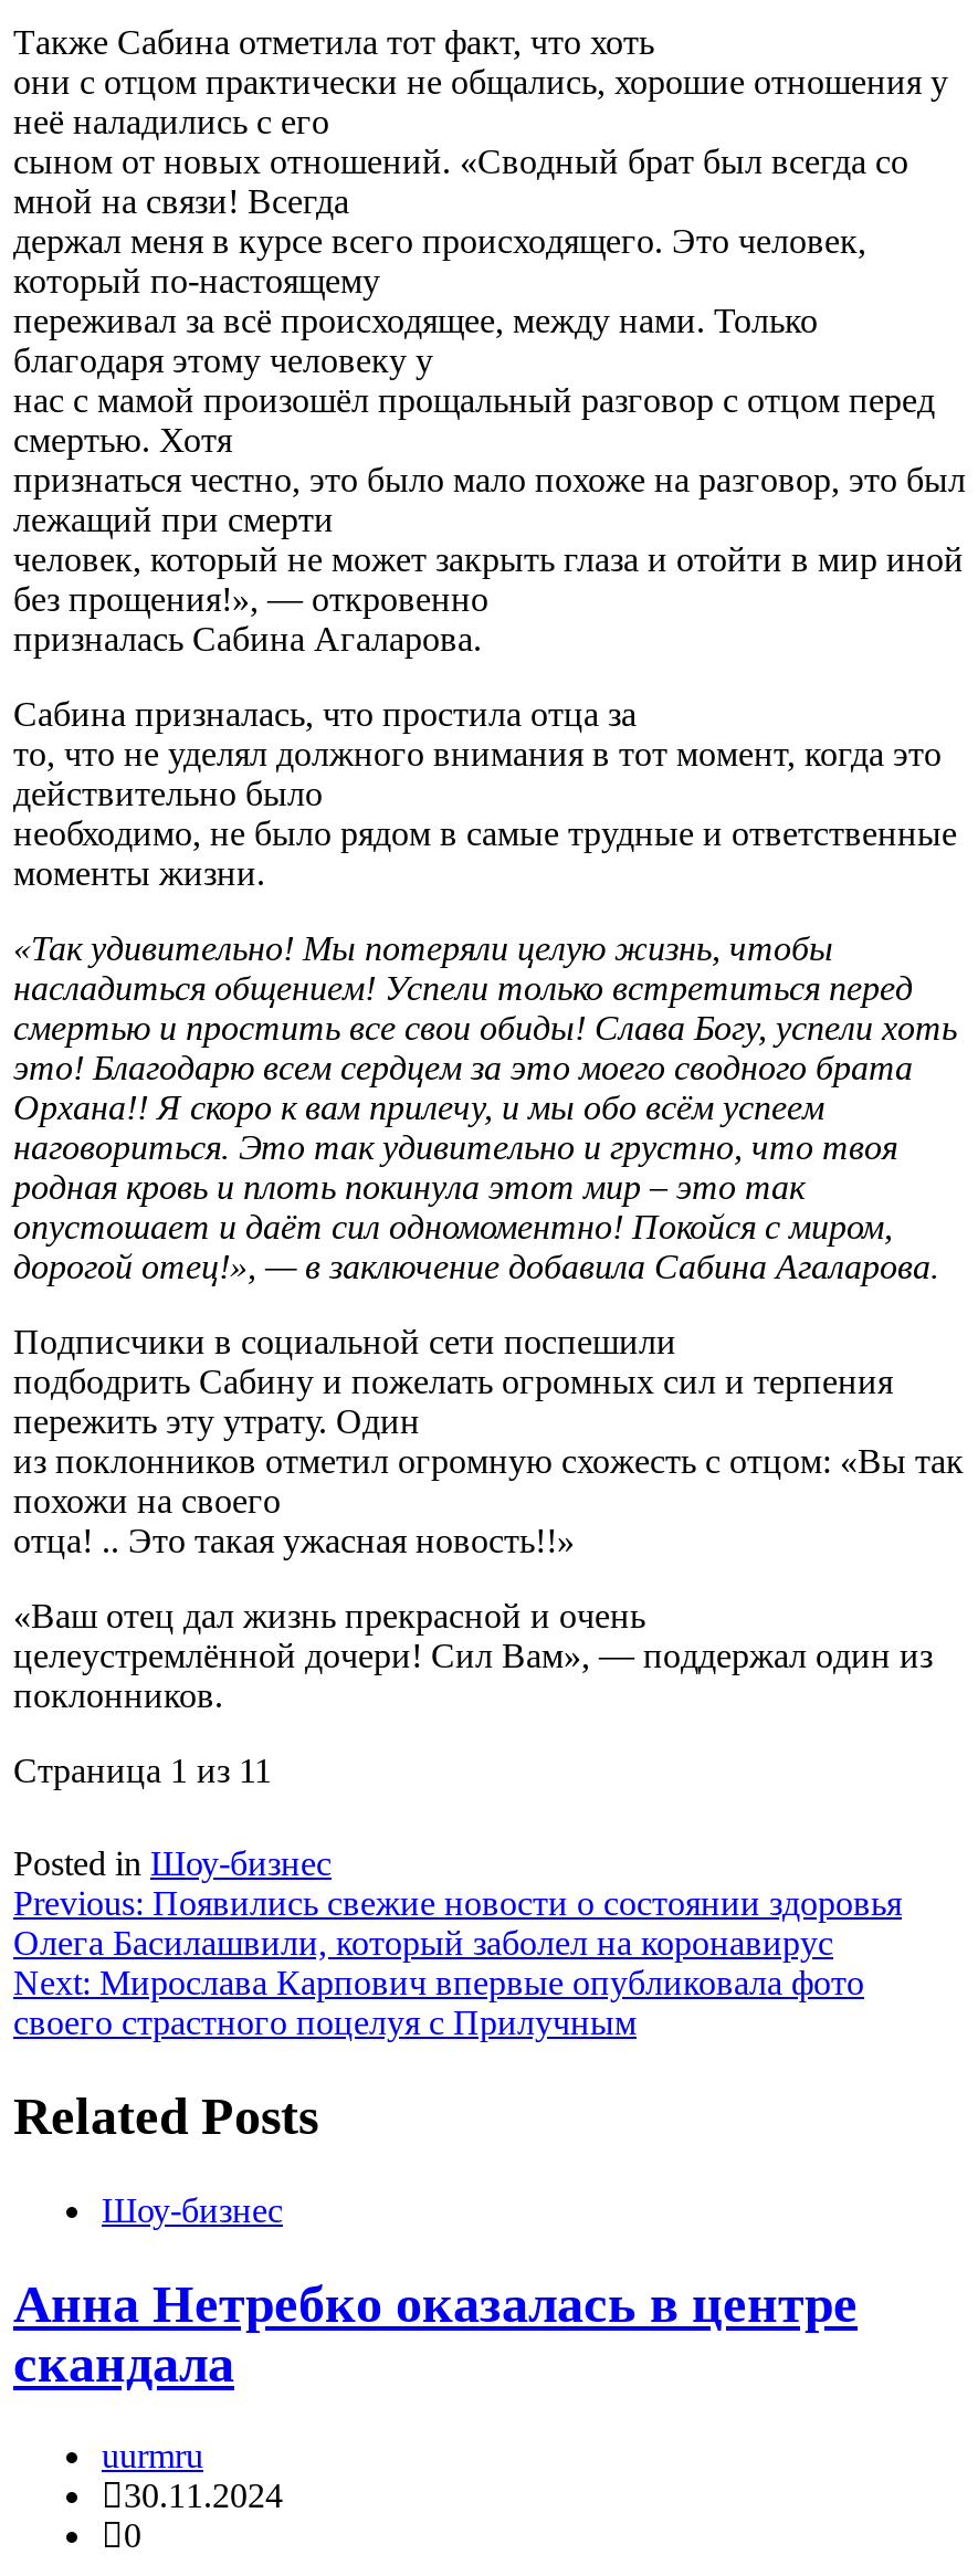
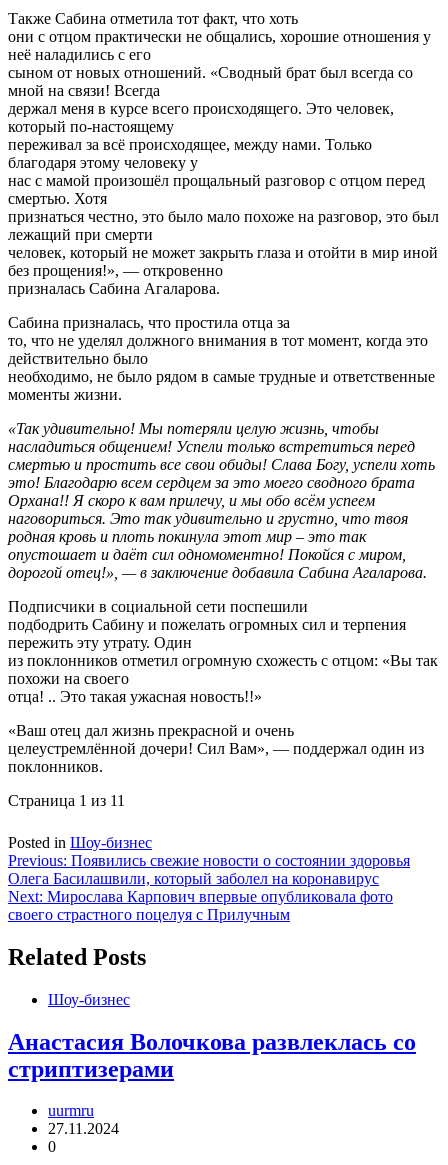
[13,2274,858,2391] Анна Нетребко оказалась в центре | скандала -> [8,1028,416,1081] Анастасия Волочкова развлеклась со | стриптизерами
[124,2477,283,2515] 30.11.2024 -> [48,1120,119,1137] 27.11.2024

